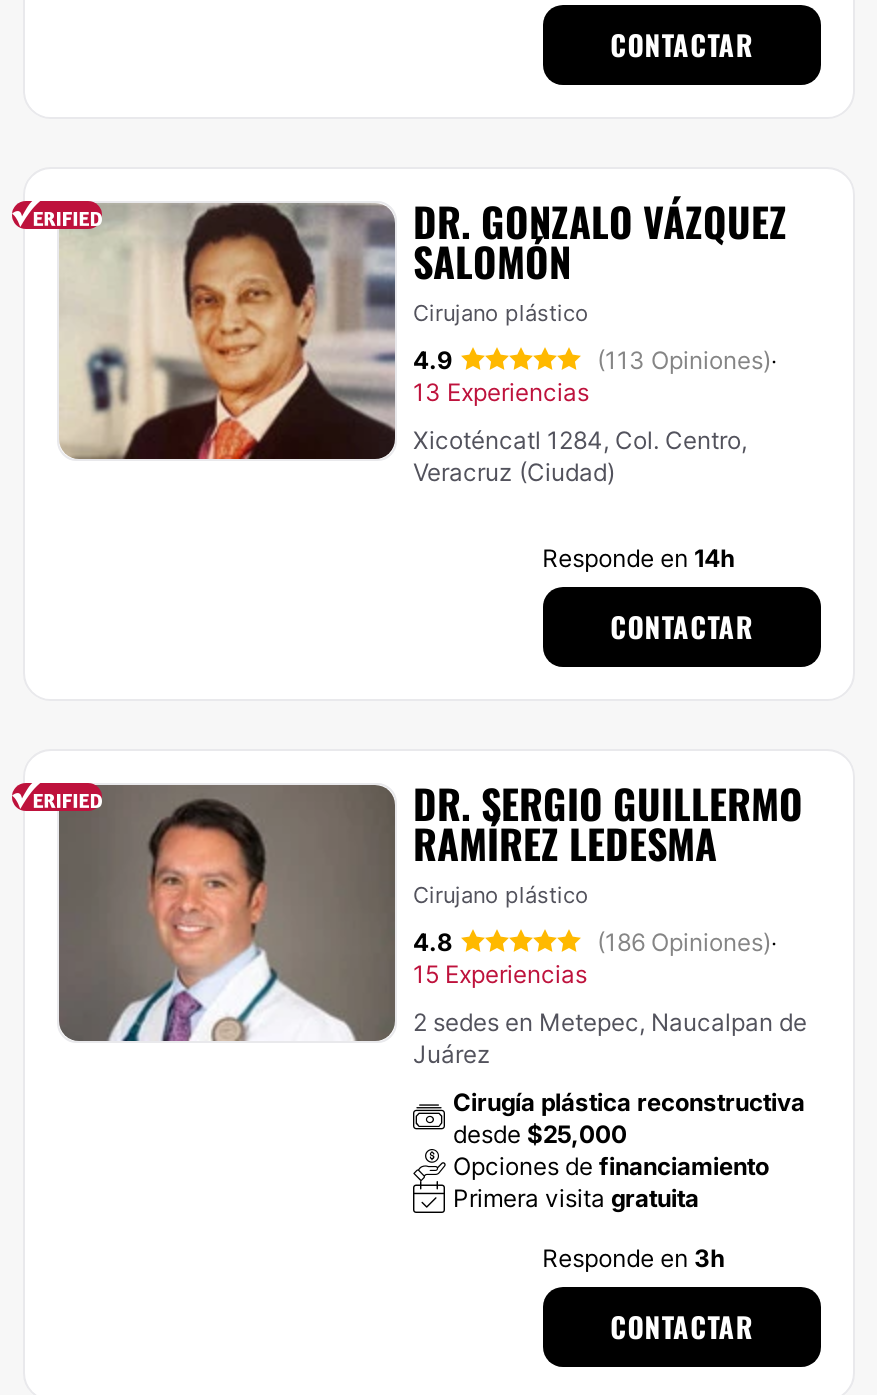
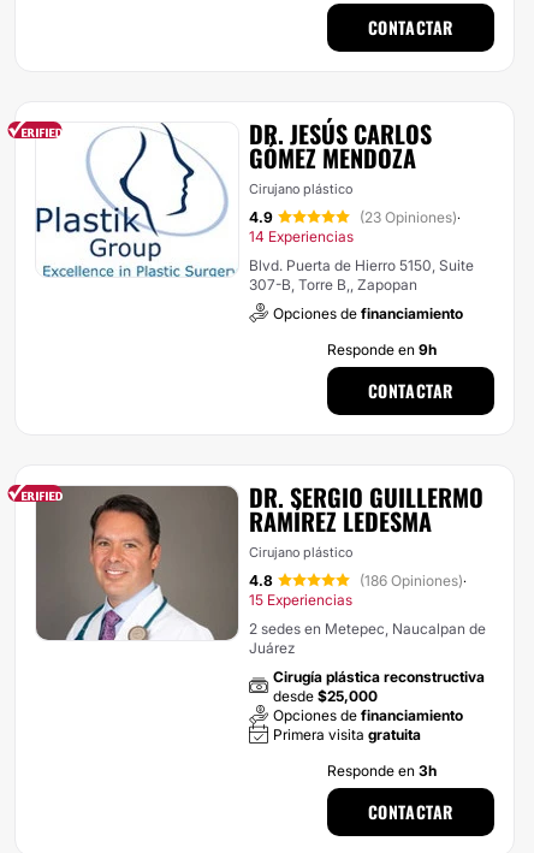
[59,191,787,461] [image] | DR. GONZALO VÁZQUEZ | SALOMÓN -> [36,115,432,278] [image] | DR. JESÚS CARLOS | GÓMEZ MENDOZA
[413,345,777,573] (113 Opiniones)· | 13 Experiencias | Xicoténcatl 1284, Col. Centro, | Veracruz (Ciudad) | Responde en 14h -> [249,208,474,359] (23 Opiniones)· | 14 Experiencias | Blvd. Puerta de Hierro 5150, Suite | 307-B, Torre B,, Zapopan | Opciones de financiamiento | Responde en 9h

